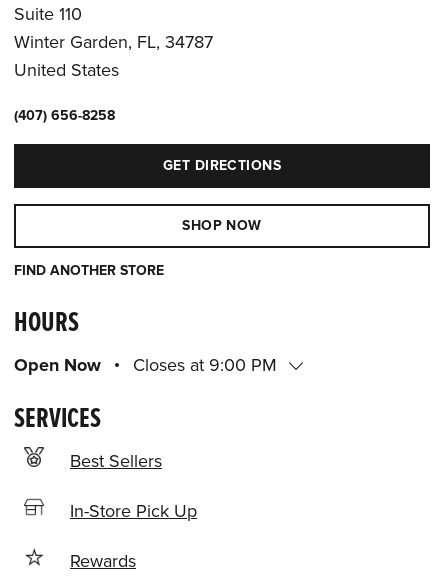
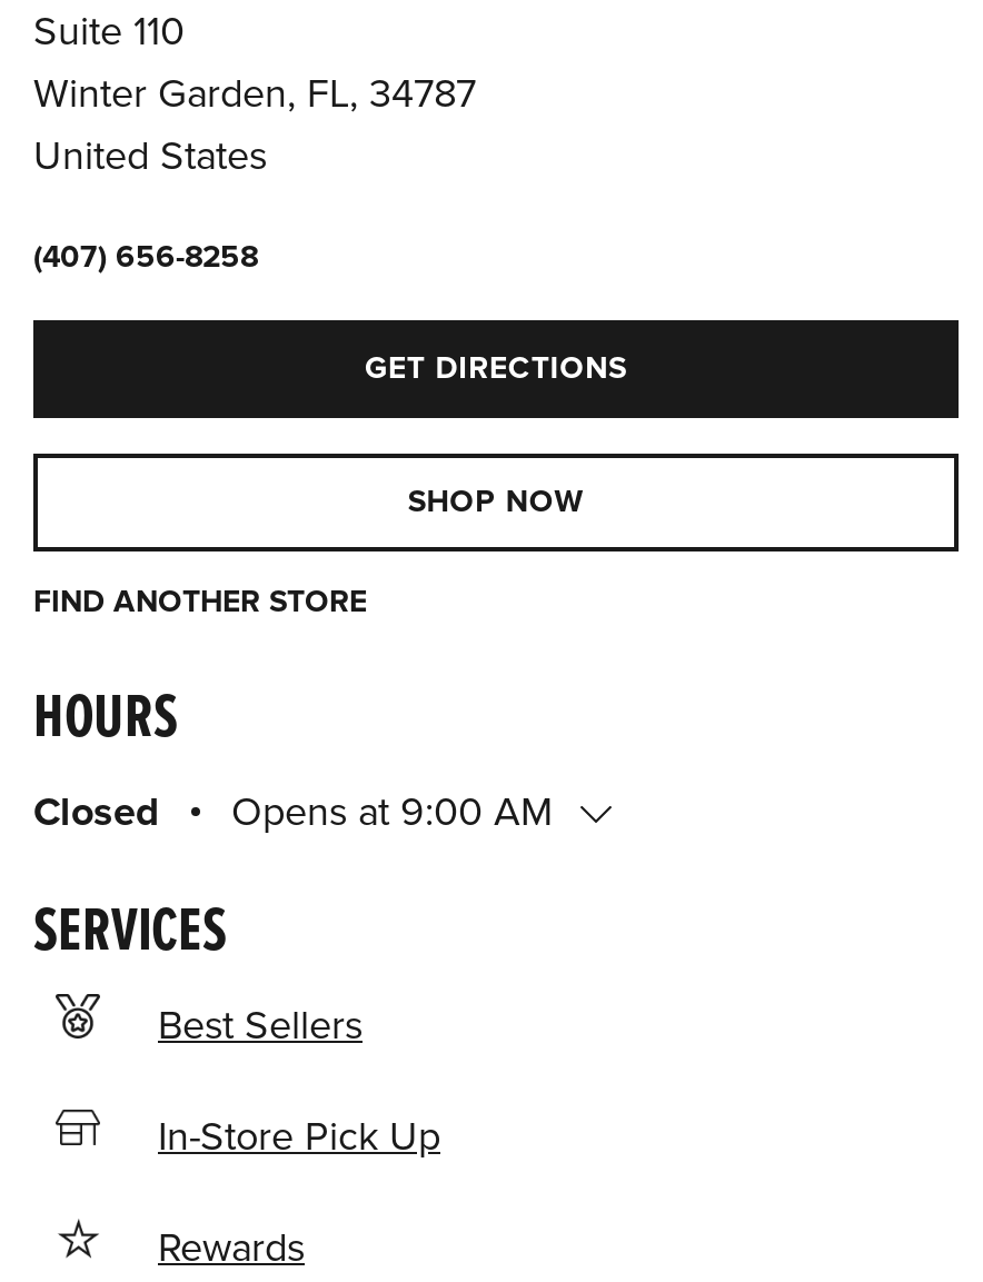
[14,354,277,376] Open Now | Closes at 9:00 PM -> [33,787,554,836] Closed | Opens at 9:00 AM

